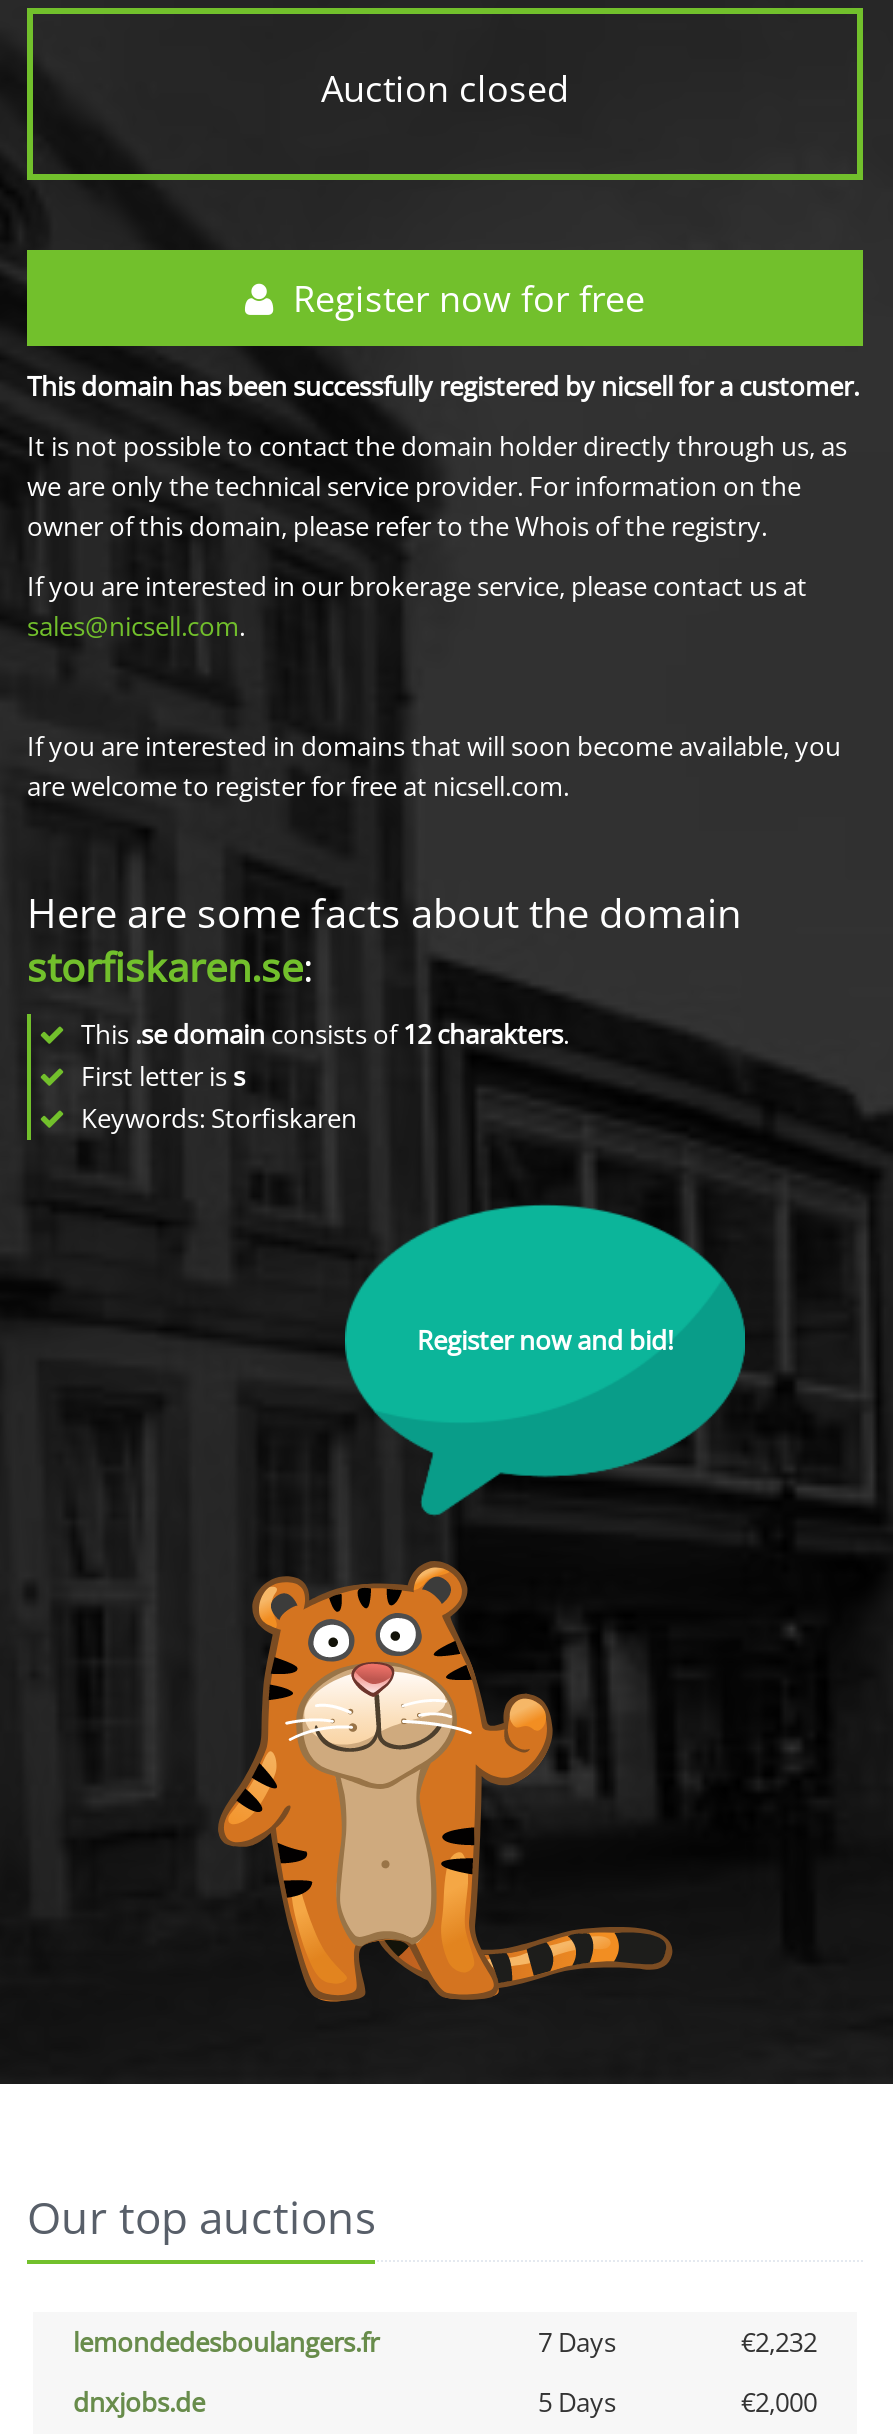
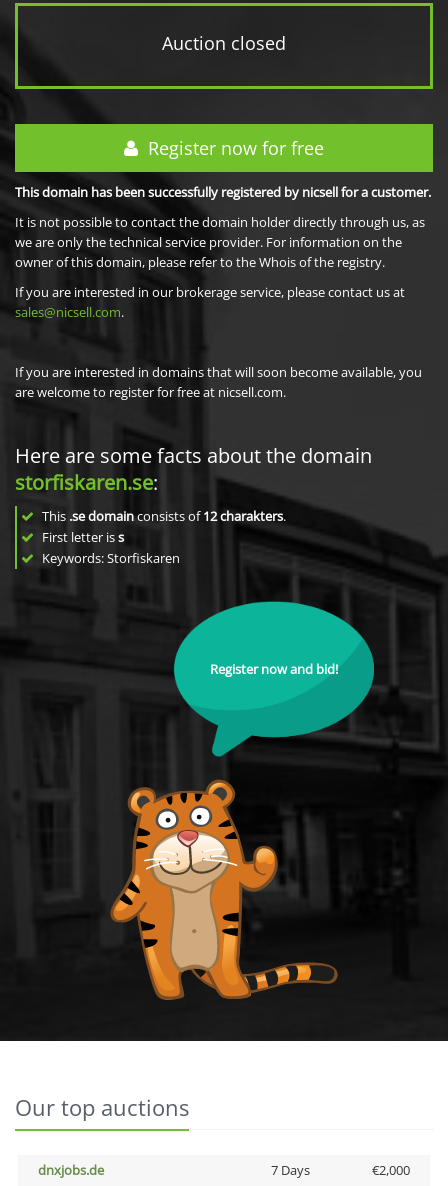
[73,2324,817,2360] lemondedesboulangers.fr | 7 Days | €2,232 -> none
[538,2384,616,2420] 5 Days -> [270,1161,309,1179] 7 Days

